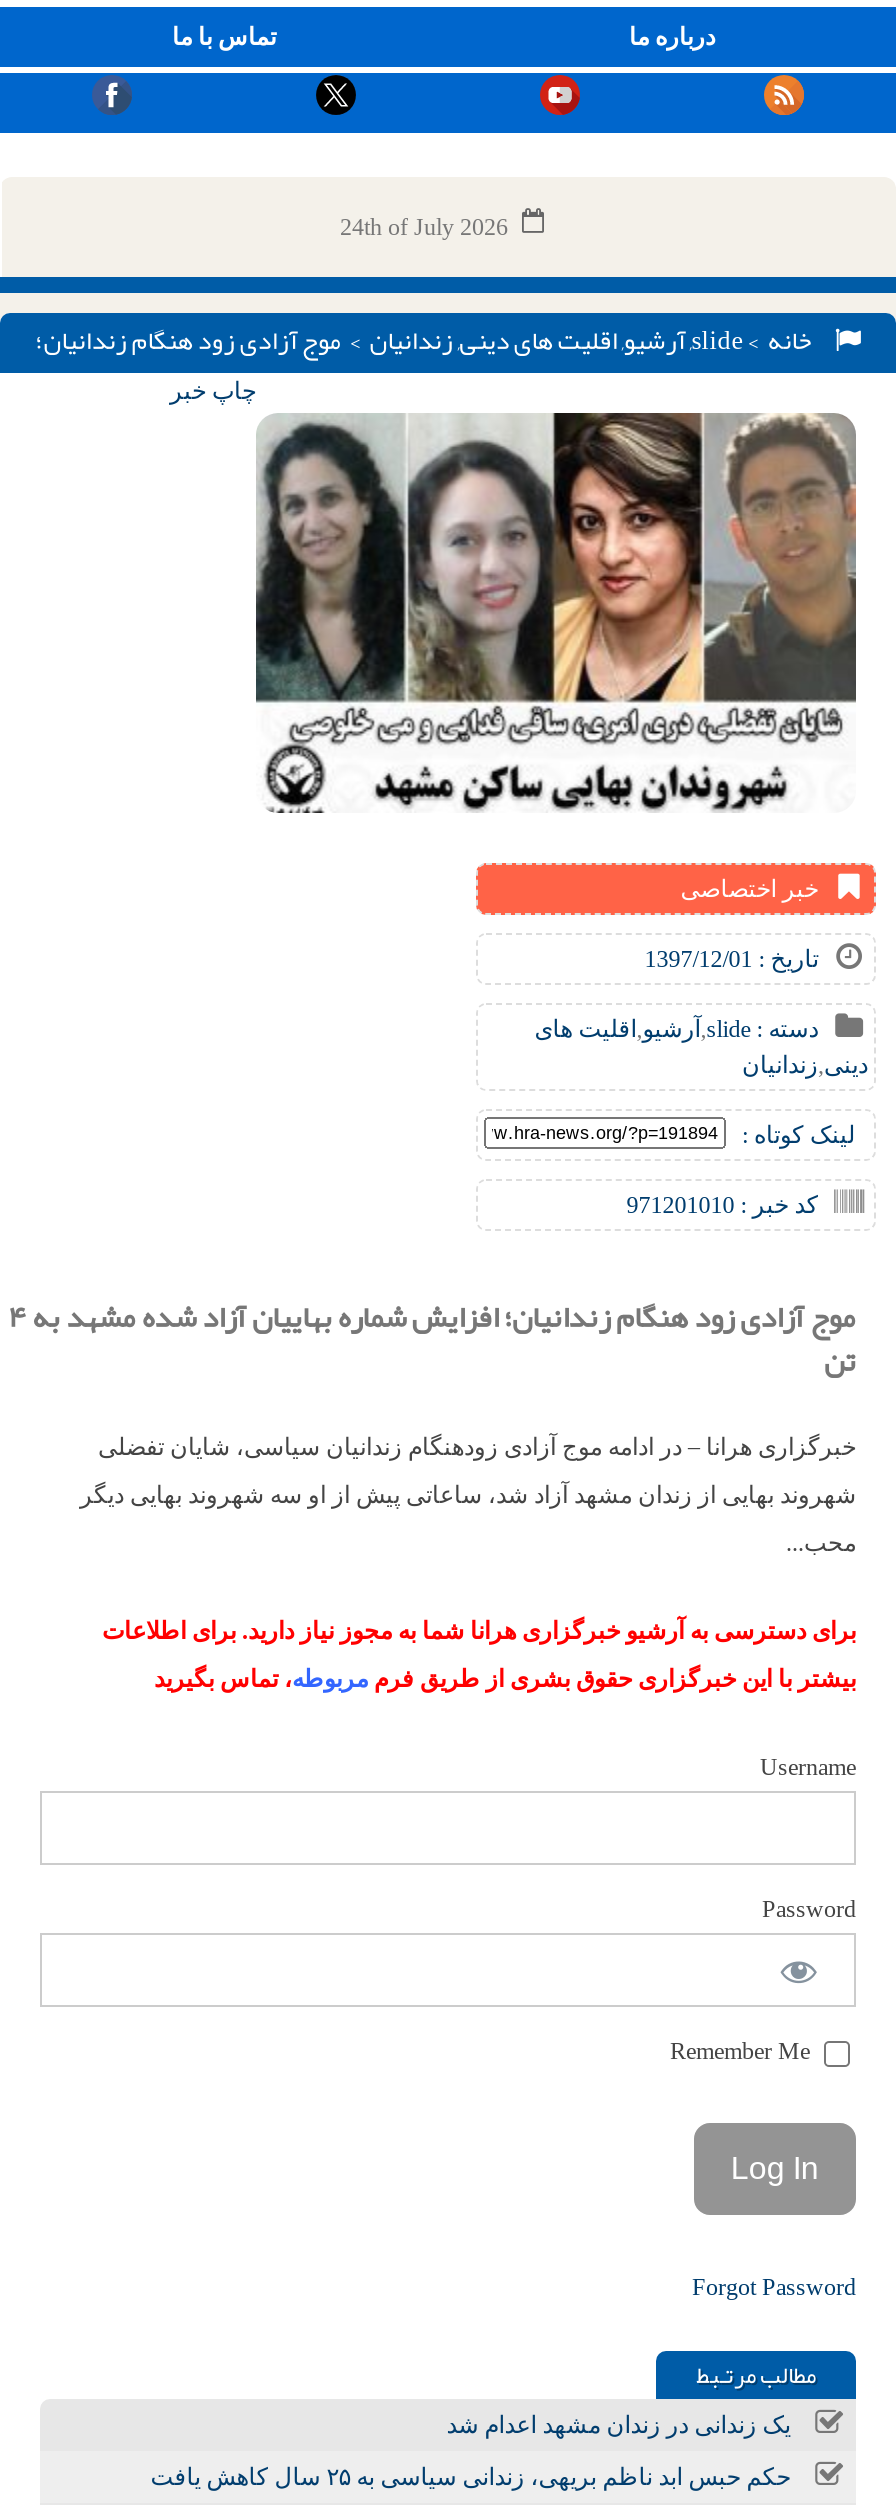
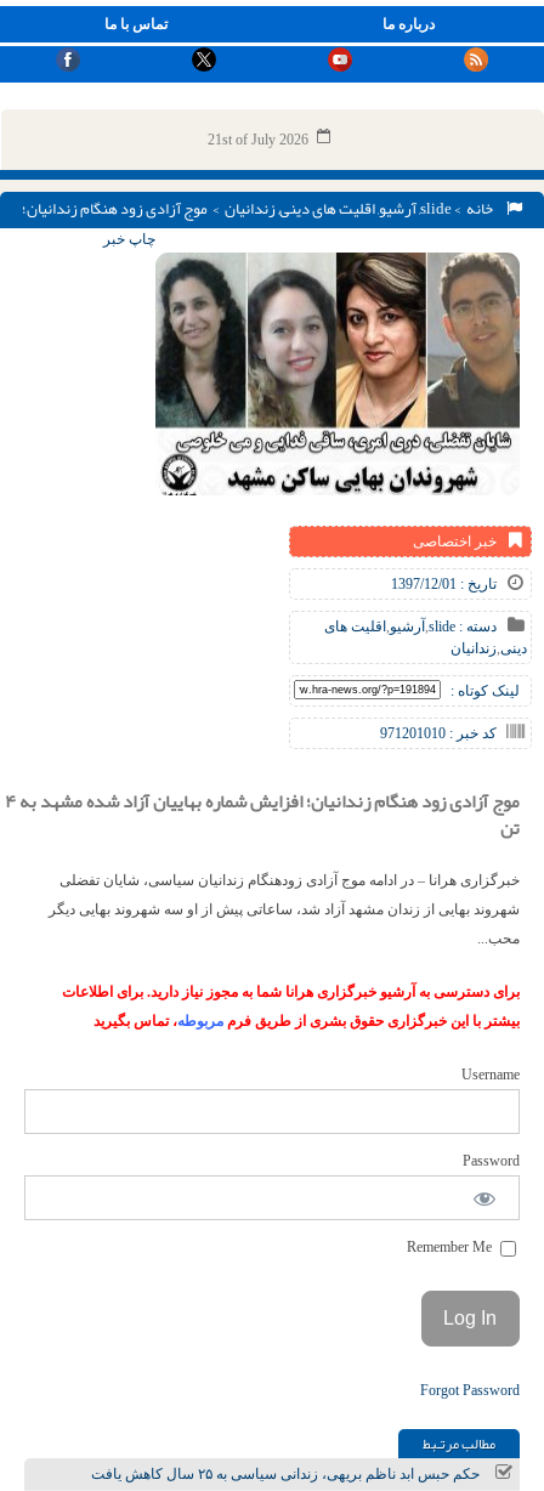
[340,213,508,241] 24th of July 2026 -> [207,131,308,148] 21st of July 2026
[446,2410,790,2438] یک زندانی در زندان مشهد اعدام شد -> none

